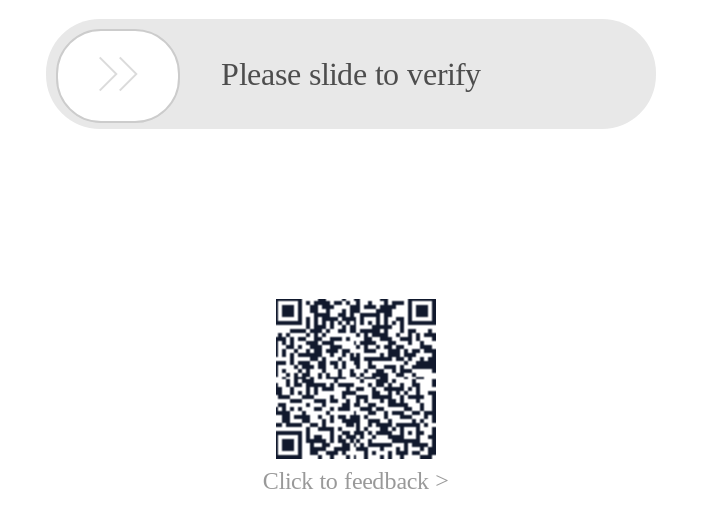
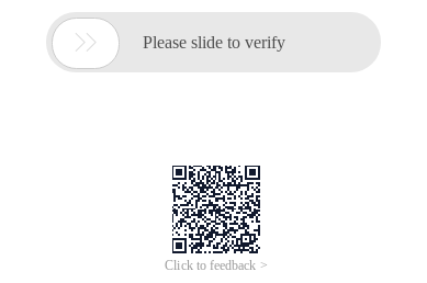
[274,297,438,461] [image] -> [171,165,261,254] [image]

